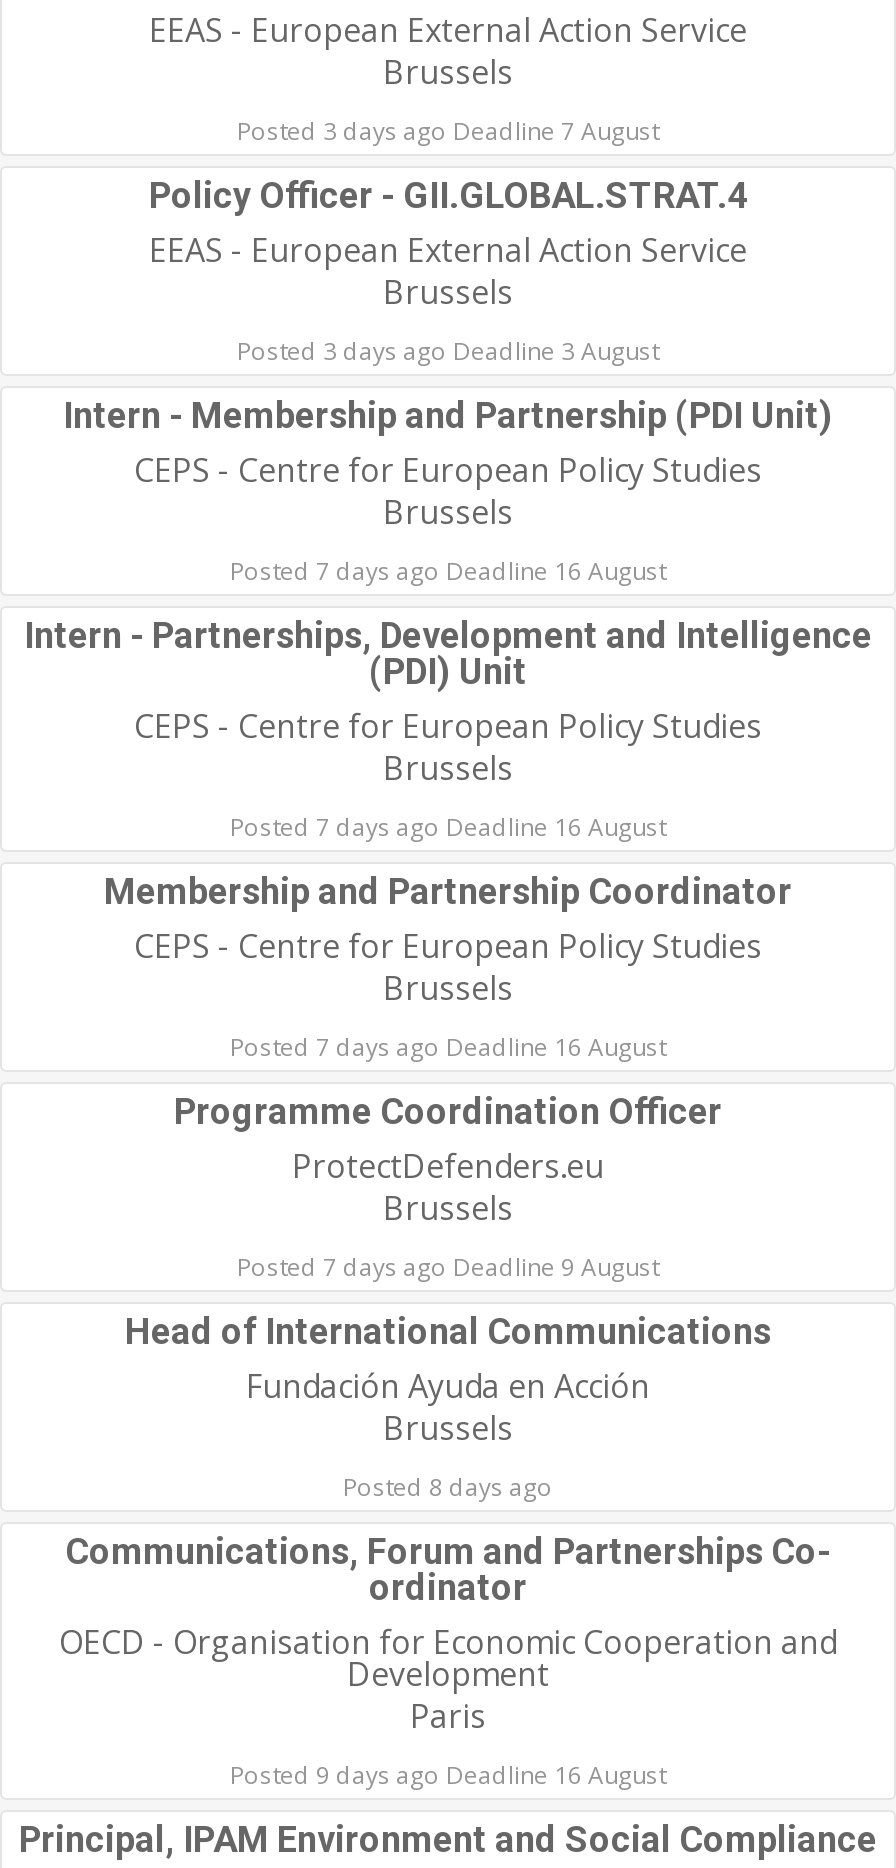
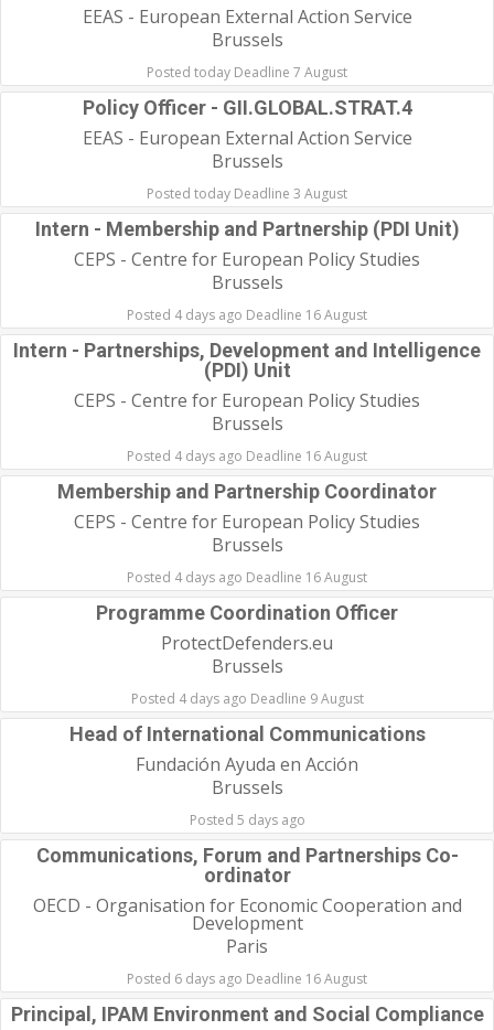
[237,114,659,148] Posted 3 days ago Deadline 7 August -> [147,63,347,82] Posted today Deadline 7 August
[237,334,659,368] Posted 3 days ago Deadline 3 August -> [147,184,347,203] Posted today Deadline 3 August
[230,554,666,588] Posted 7 days ago Deadline 16 August -> [127,305,367,324] Posted 4 days ago Deadline 16 August
[230,810,666,844] Posted 7 days ago Deadline 16 August -> [127,447,367,465] Posted 4 days ago Deadline 16 August
[230,1030,666,1064] Posted 7 days ago Deadline 16 August -> [127,568,367,587] Posted 4 days ago Deadline 16 August
[237,1250,659,1284] Posted 7 days ago Deadline 9 August -> [131,689,363,708] Posted 4 days ago Deadline 9 August
[343,1470,553,1504] Posted 8 days ago -> [189,811,305,829] Posted 5 days ago
[230,1758,666,1792] Posted 9 days ago Deadline 16 August -> [127,969,367,988] Posted 6 days ago Deadline 16 August

